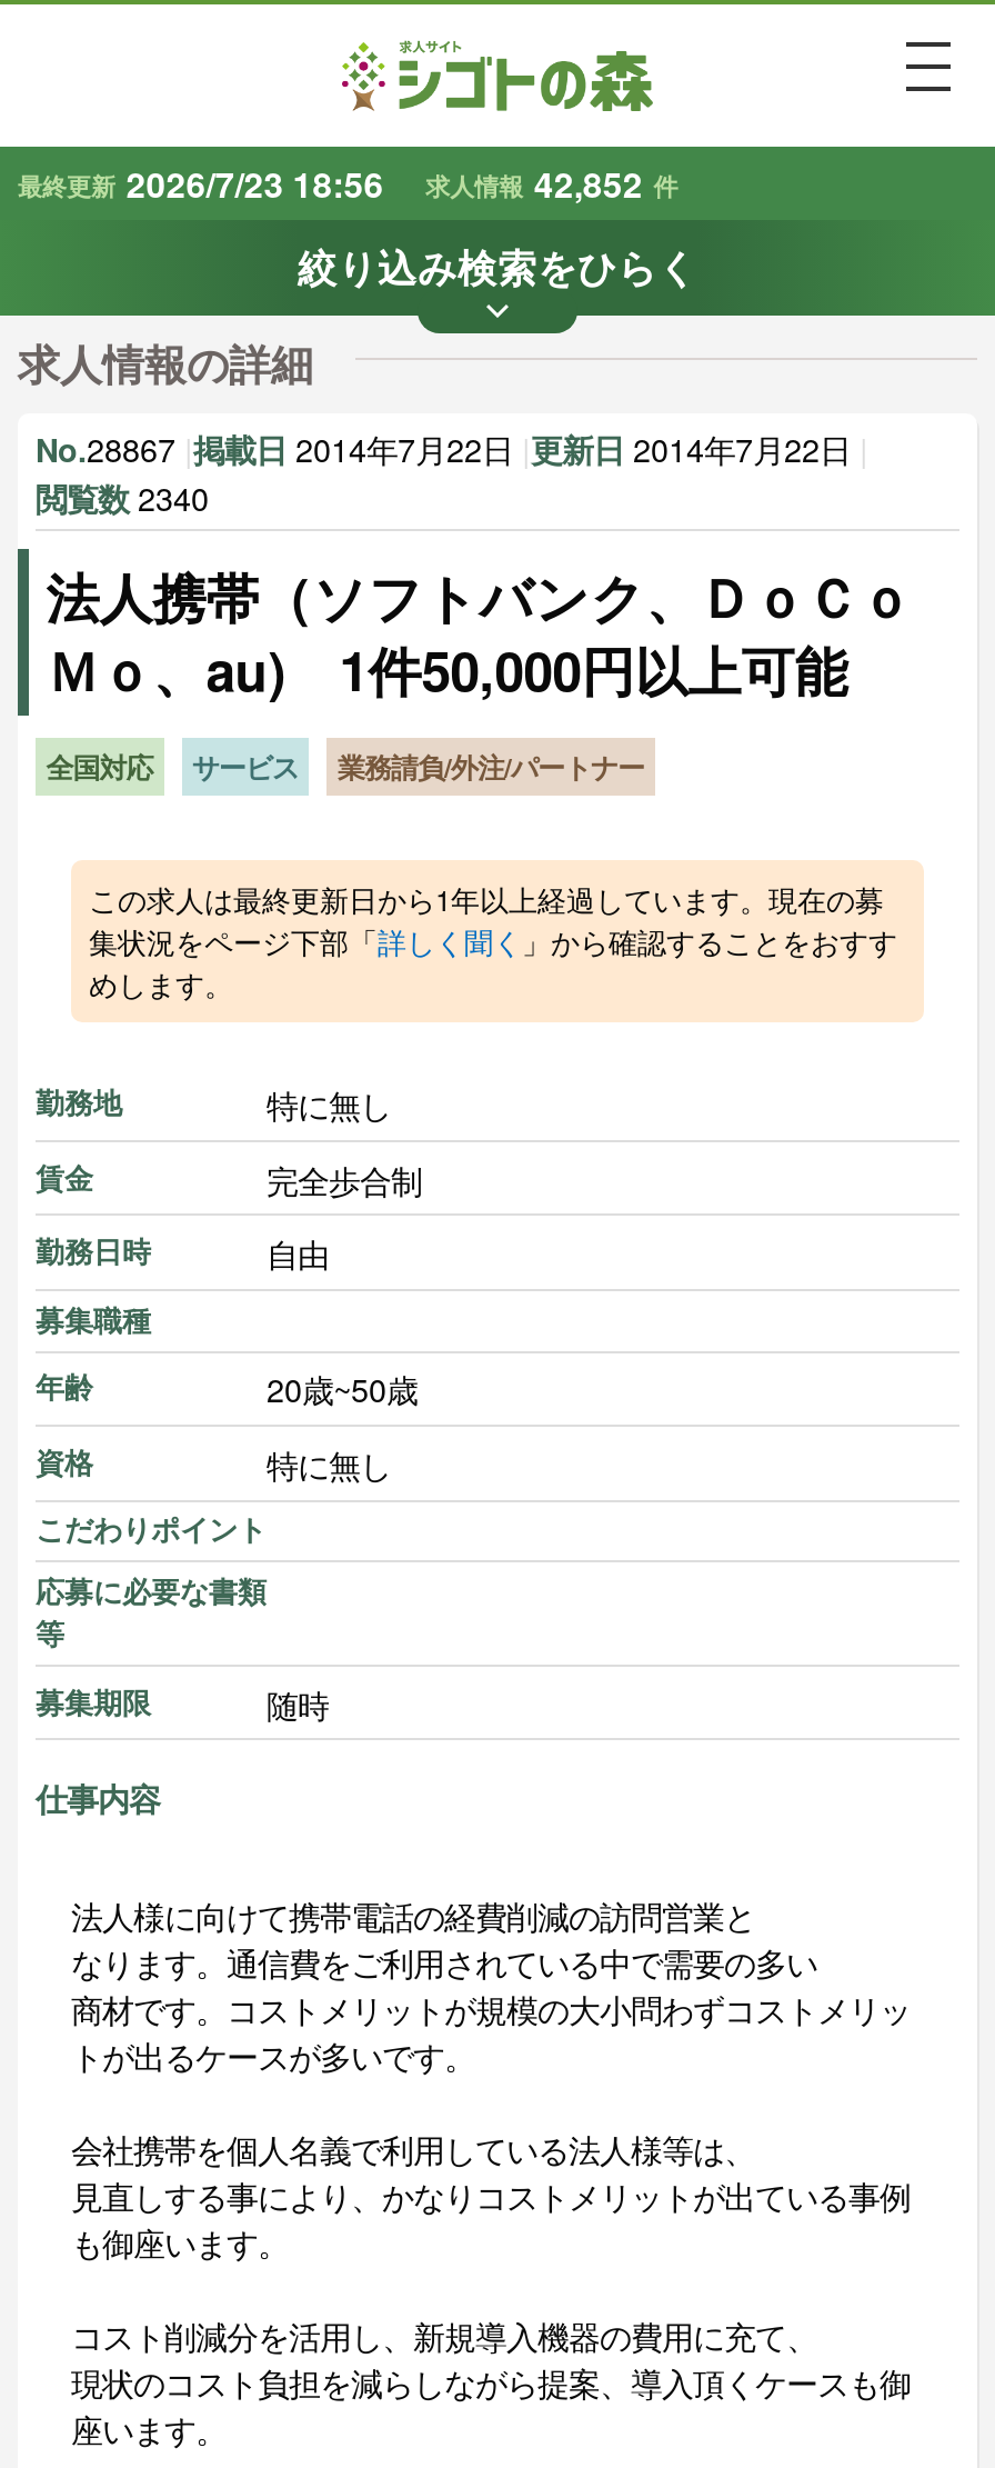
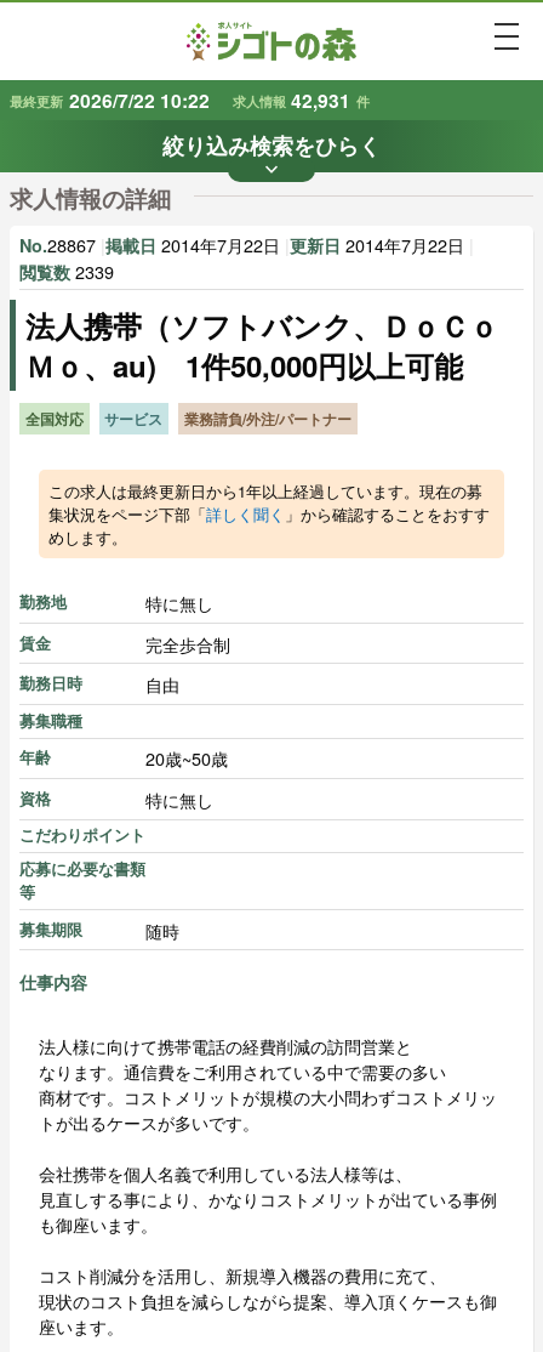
[18,157,678,208] 最終更新 2026/7/23 18:56 求人情報 42,852 件 -> [10,86,370,114] 最終更新 2026/7/22 10:22 求人情報 42,931 件
[36,473,209,519] 閲覧数 2340 -> [19,258,114,284] 閲覧数 2339

